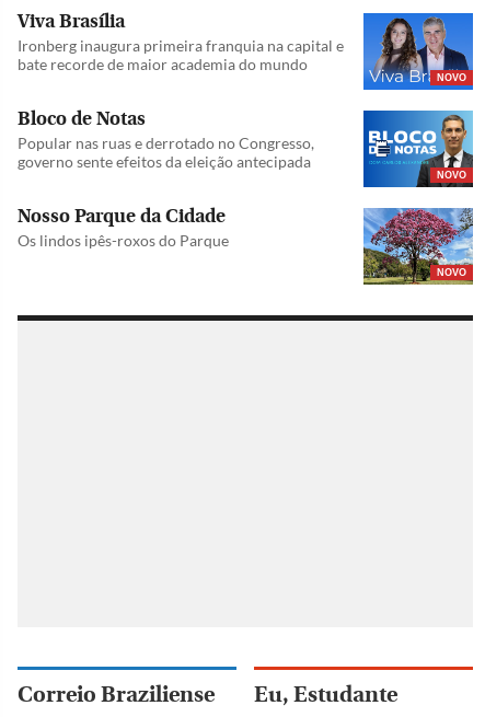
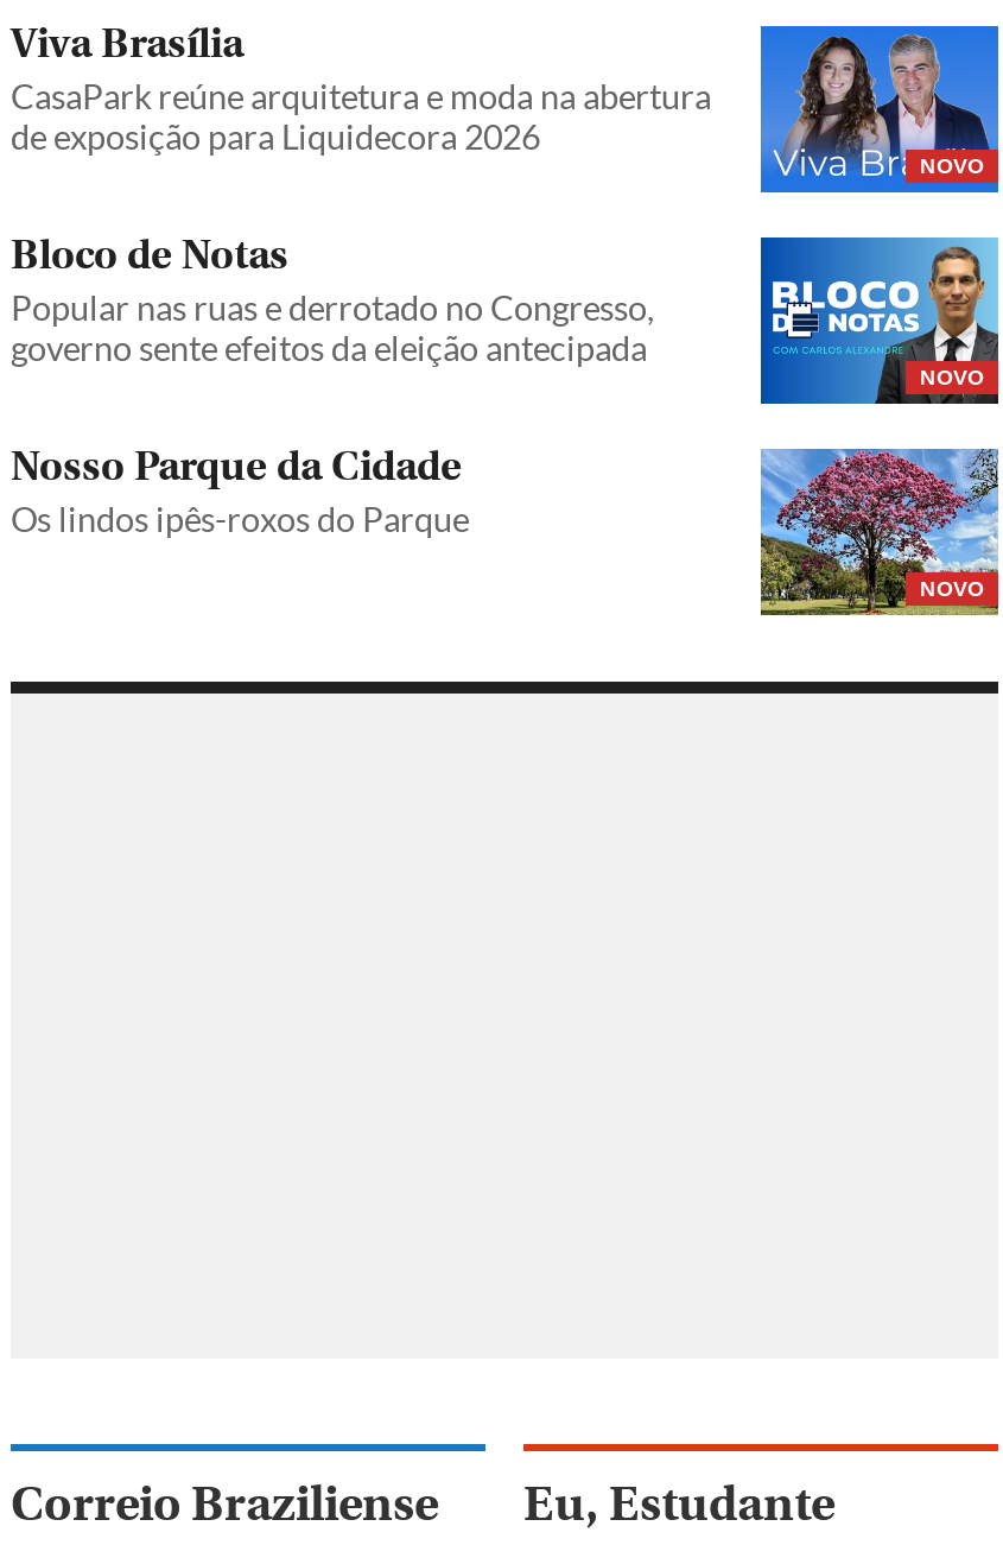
[18,36,344,73] Ironberg inaugura primeira franquia na capital e | bate recorde de maior academia do mundo -> [11,75,711,156] CasaPark reúne arquitetura e moda na abertura | de exposição para Liquidecora 2026

